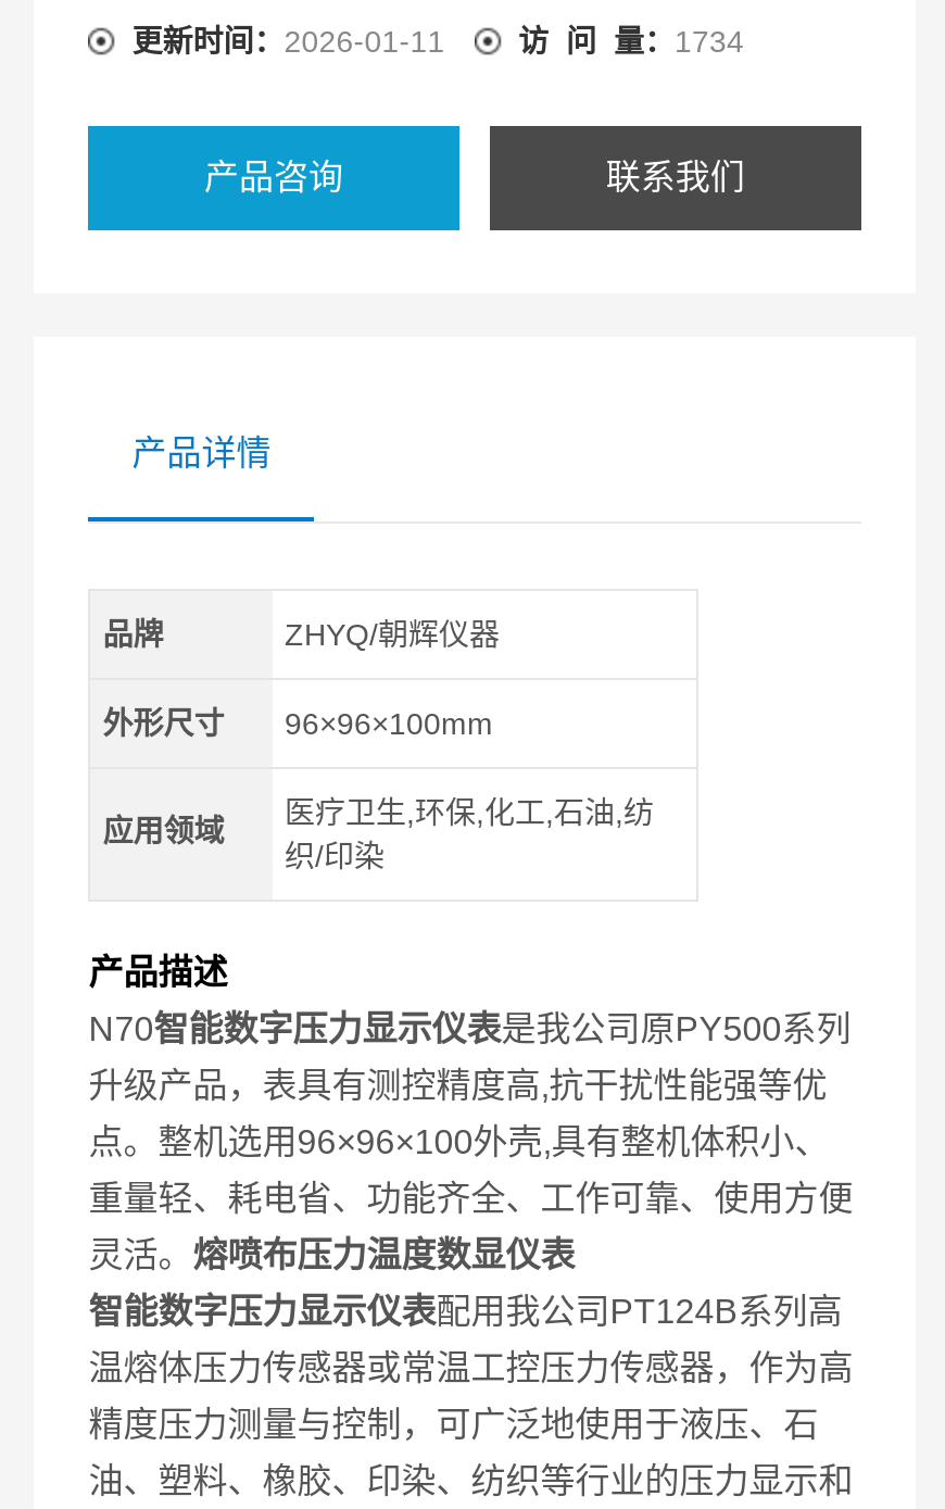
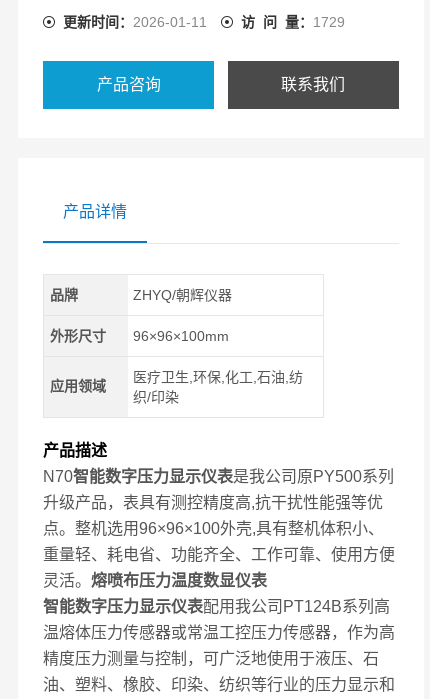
[518,24,744,59] 访 问 量：1734 -> [241,14,345,30] 访 问 量：1729

